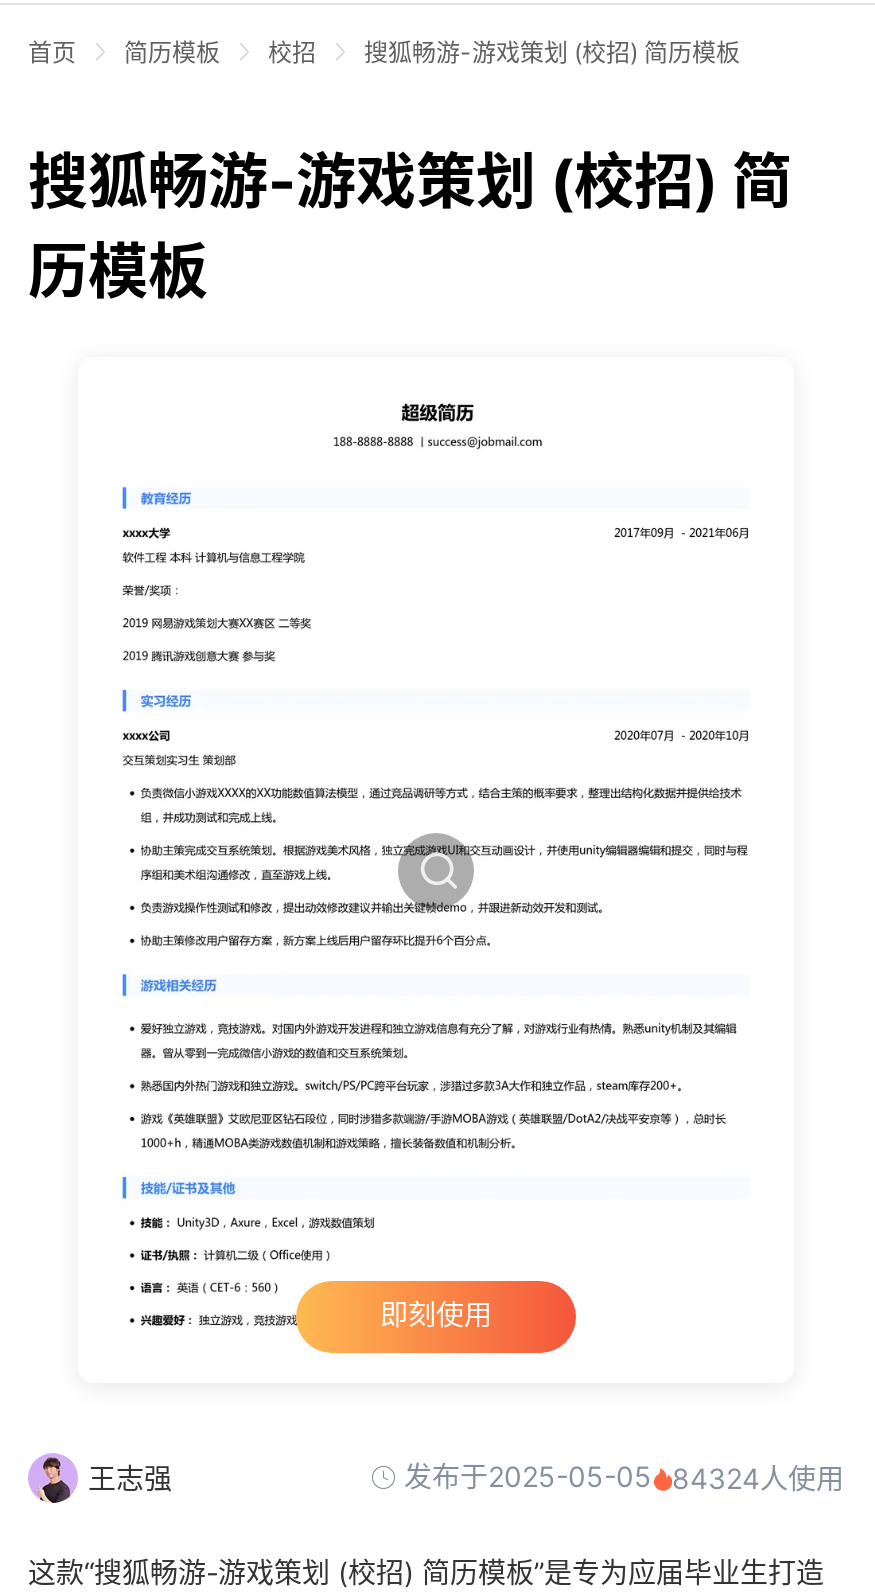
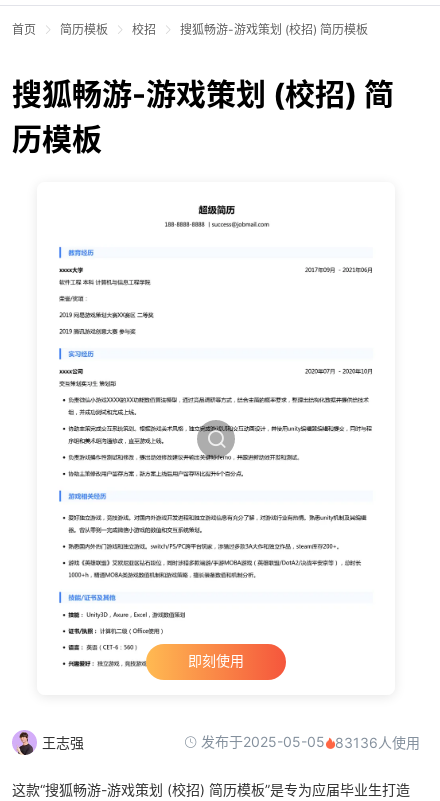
[396,1460,844,1495] 发布于2025-05-05 84324人使用 -> [197,733,420,751] 发布于2025-05-05 83136人使用

